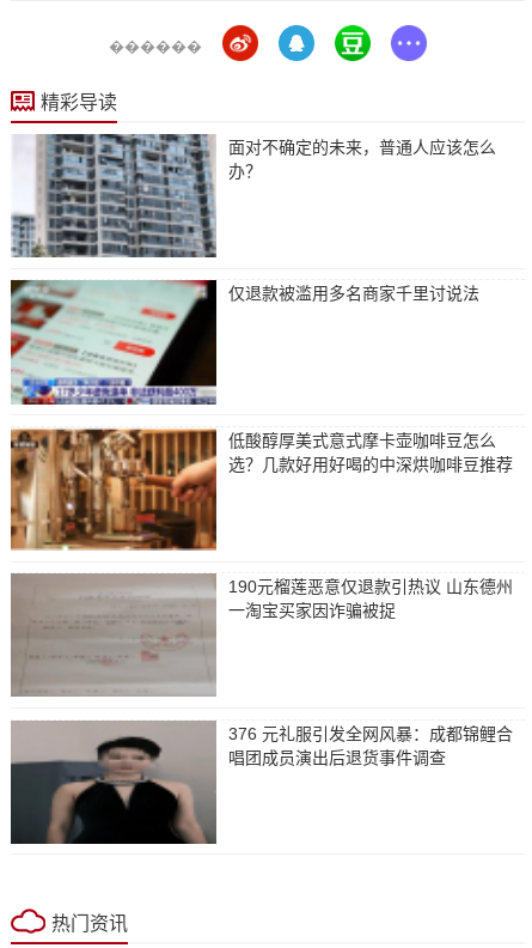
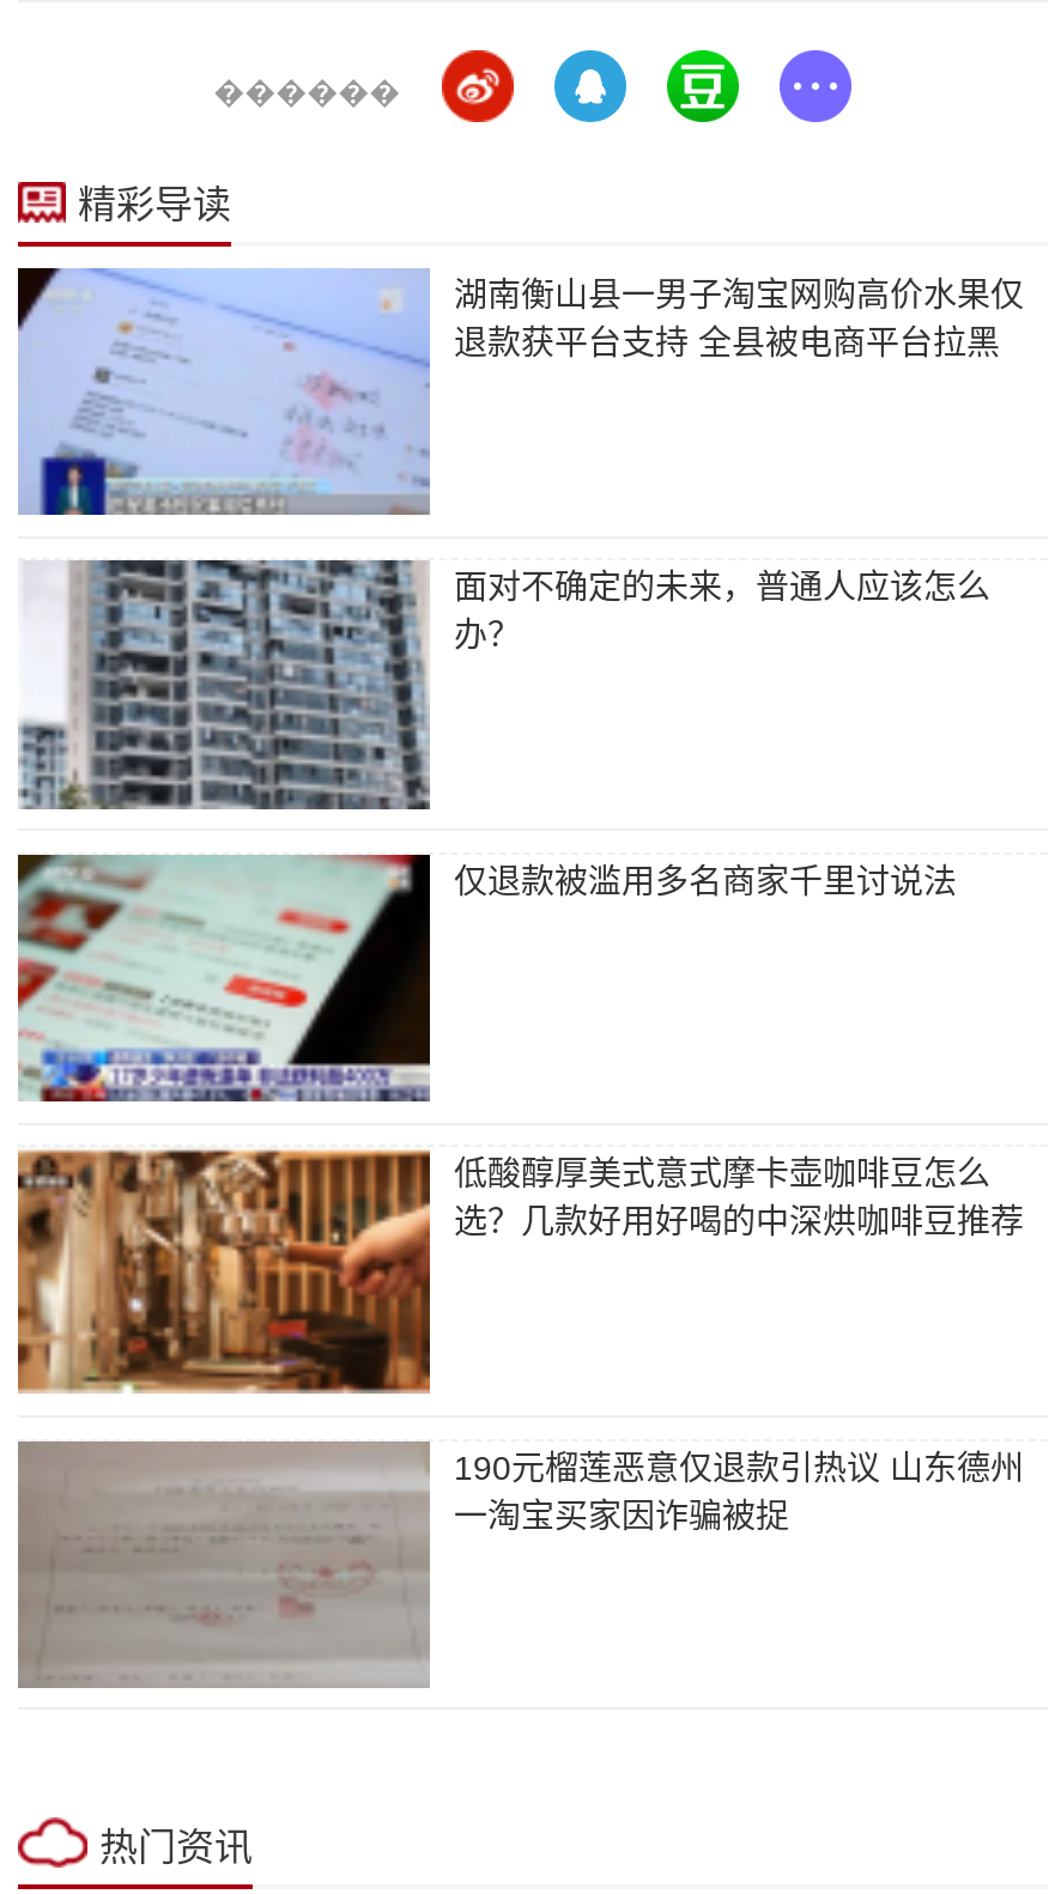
none -> [16,266,1024,517] [image] | 湖南衡山县一男子淘宝网购高价水果仅 | 退款获平台支持 全县被电商平台拉黑
moved [8,132,513,620] -> [13,556,1024,1534]: [image] | 面对不确定的未来，普通人应该怎么 | 办？ | 仅退款被滥用多名商家千里讨说法 | 低酸醇厚美式意式摩卡壶咖啡豆怎么 | 选？几款好用好喝的中深烘咖啡豆推荐 | 190元榴莲恶意仅退款引热议 山东德州 | 一淘宝买家因诈骗被捉
moved [11,577,218,697] -> [18,1446,432,1686]: [image]
[10,723,513,844] [image] | 376 元礼服引发全网风暴：成都锦鲤合 | 唱团成员演出后退货事件调查 -> none

